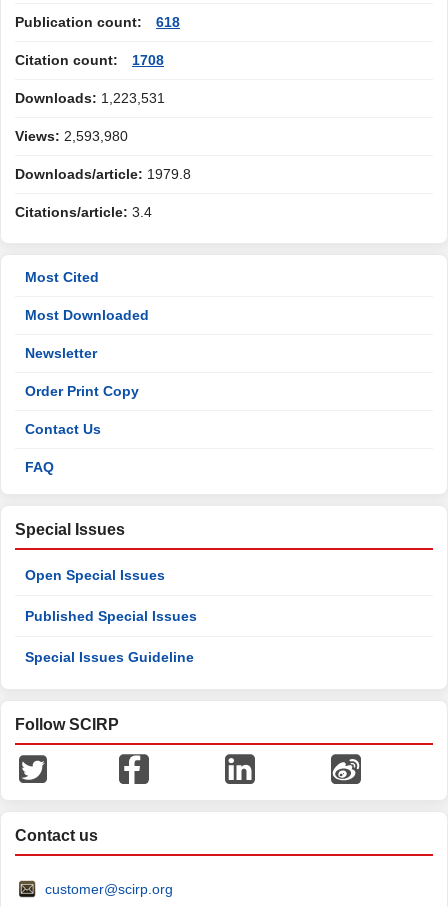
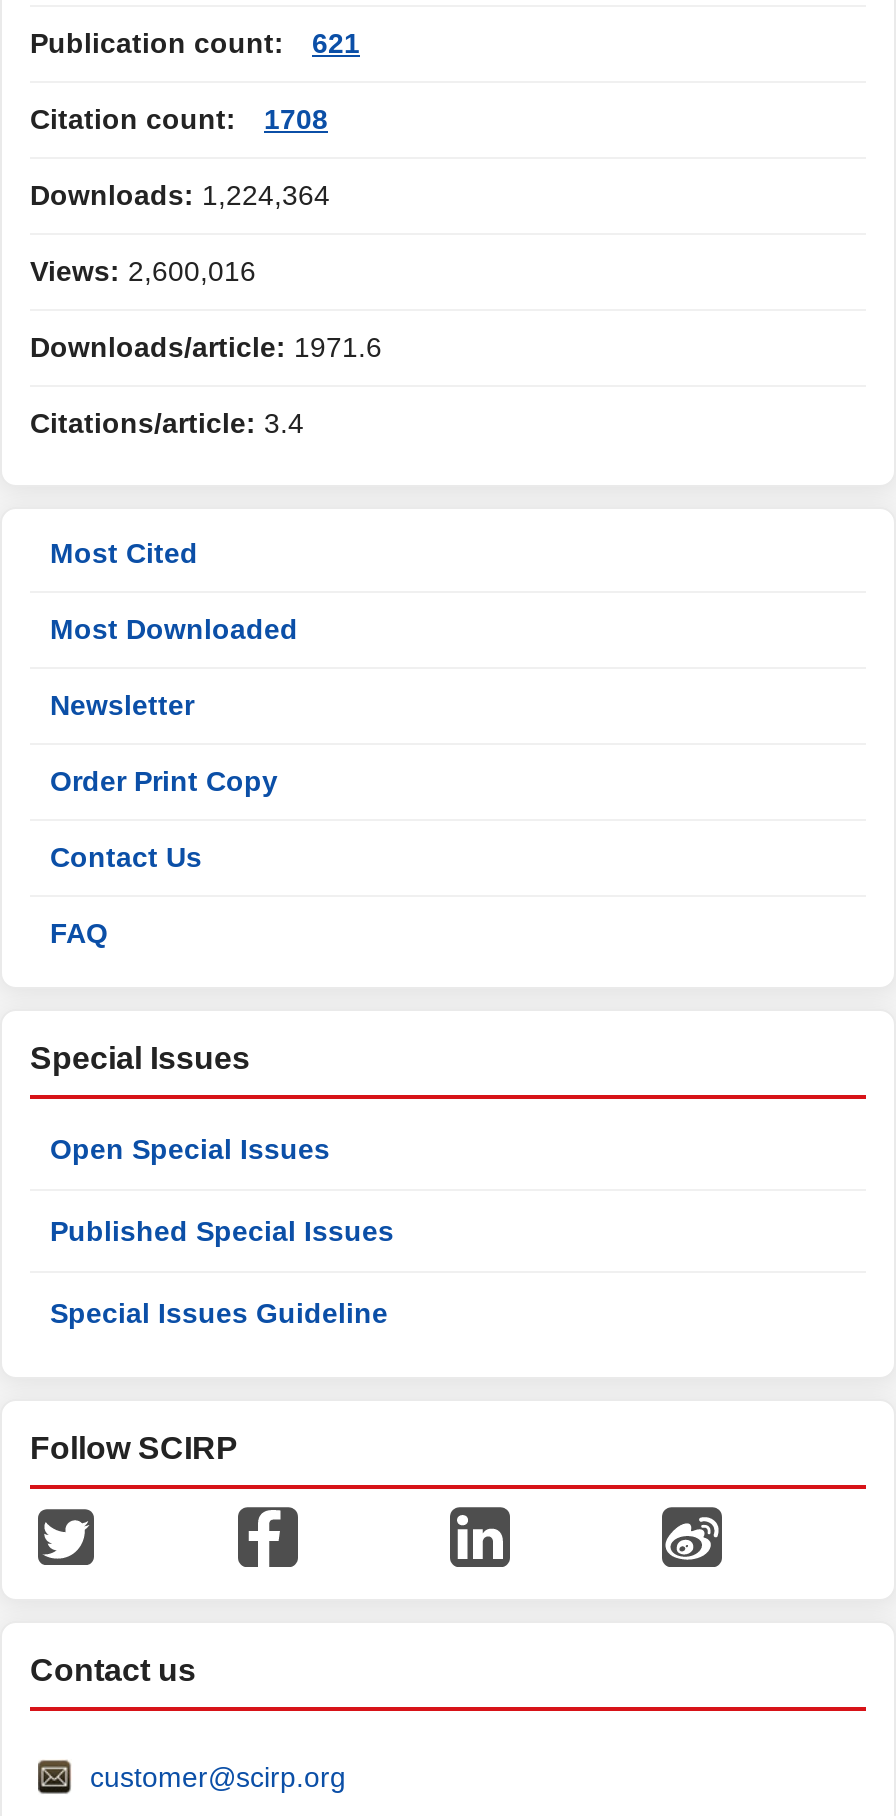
[15,14,180,30] Publication count: 618 -> [30,27,360,59] Publication count: 621
[15,90,165,106] Downloads: 1,223,531 -> [30,179,330,211] Downloads: 1,224,364
[15,128,128,144] Views: 2,593,980 -> [30,255,256,287] Views: 2,600,016
[15,166,191,182] Downloads/article: 1979.8 -> [30,331,382,363] Downloads/article: 1971.6

